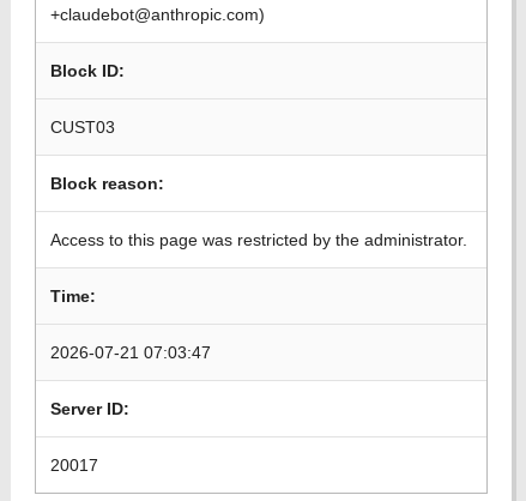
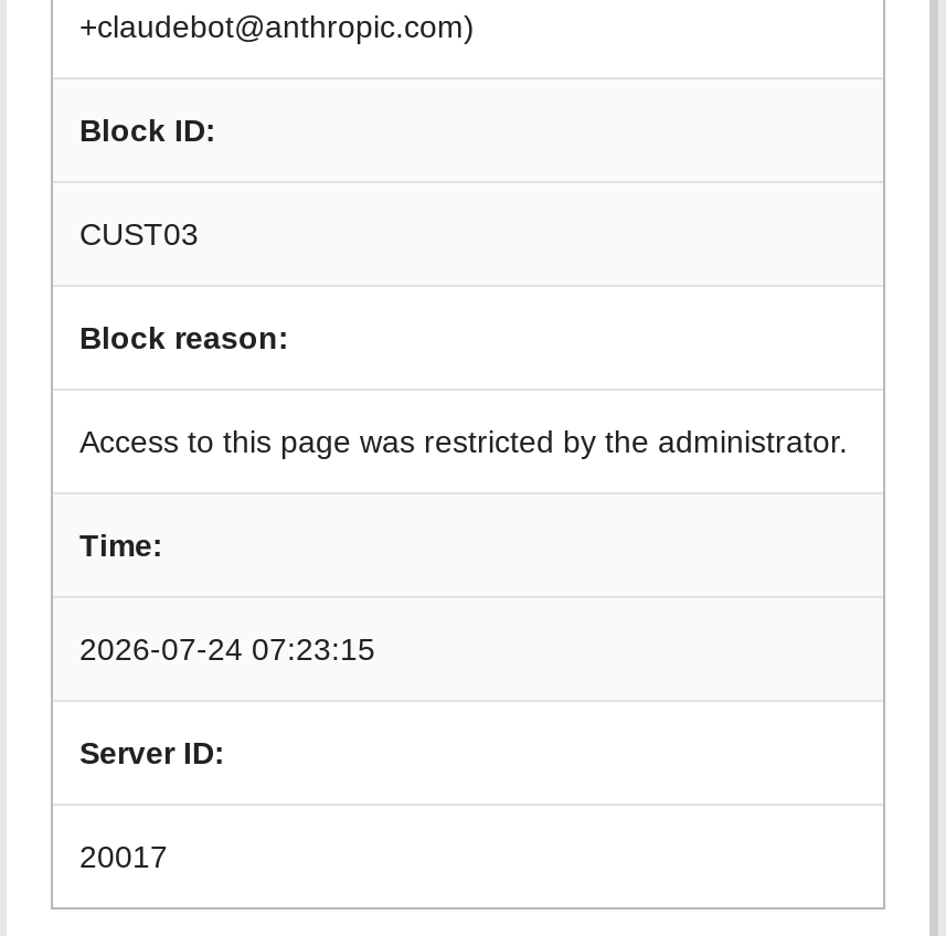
[50,343,211,362] 2026-07-21 07:03:47 -> [79,631,375,667] 2026-07-24 07:23:15

